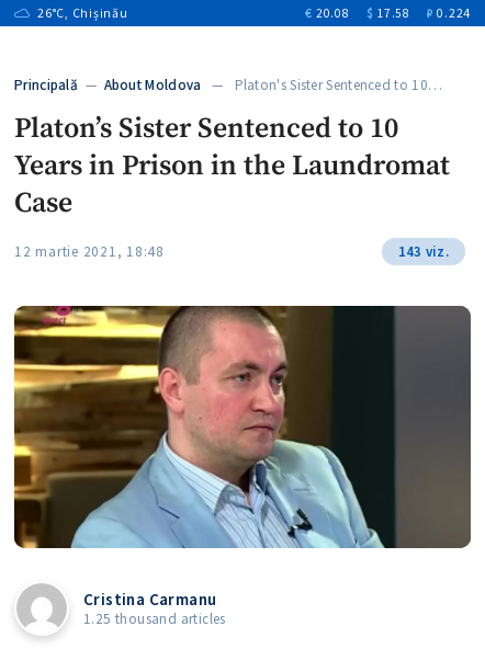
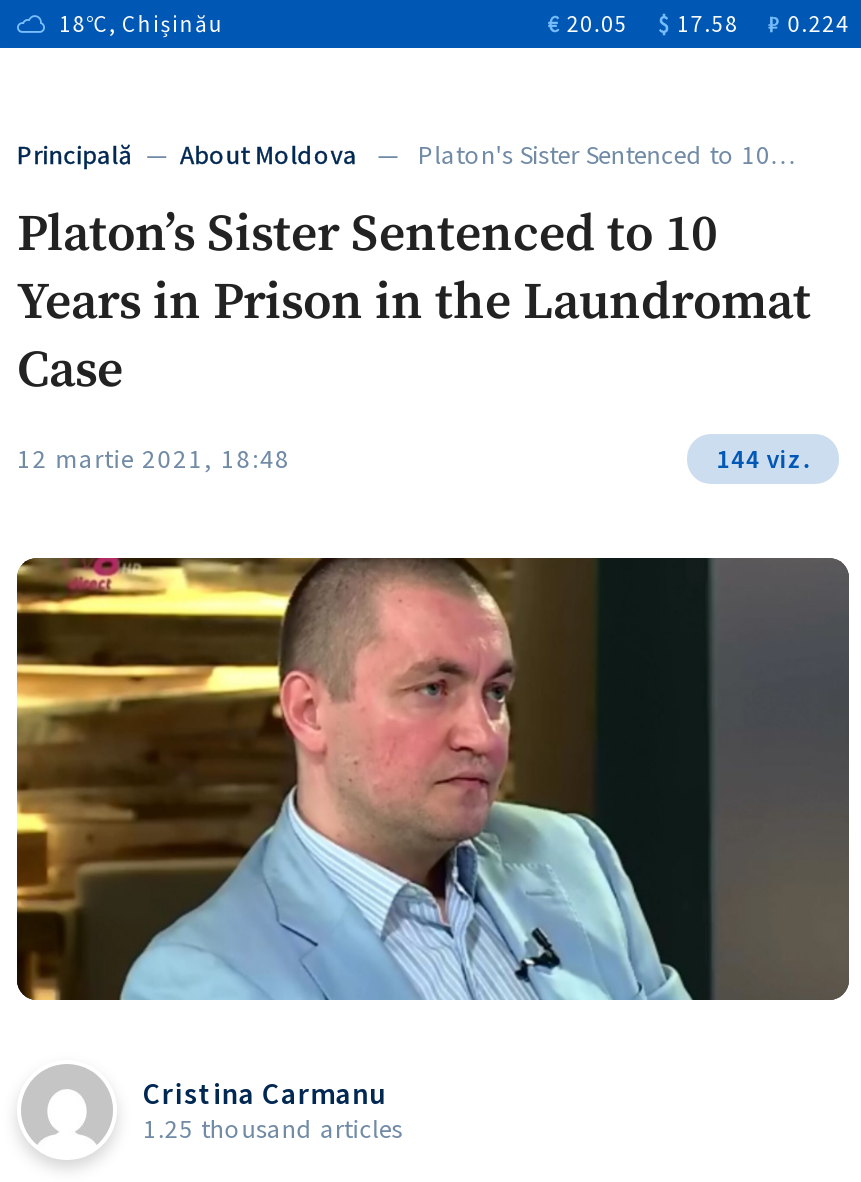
[37,5,128,21] 26°C, Chișinău -> [59,10,224,38] 18°C, Chișinău
[305,5,349,21] € 20.08 -> [547,10,628,38] € 20.05
[398,242,449,260] 143 viz. -> [716,441,809,475] 144 viz.

